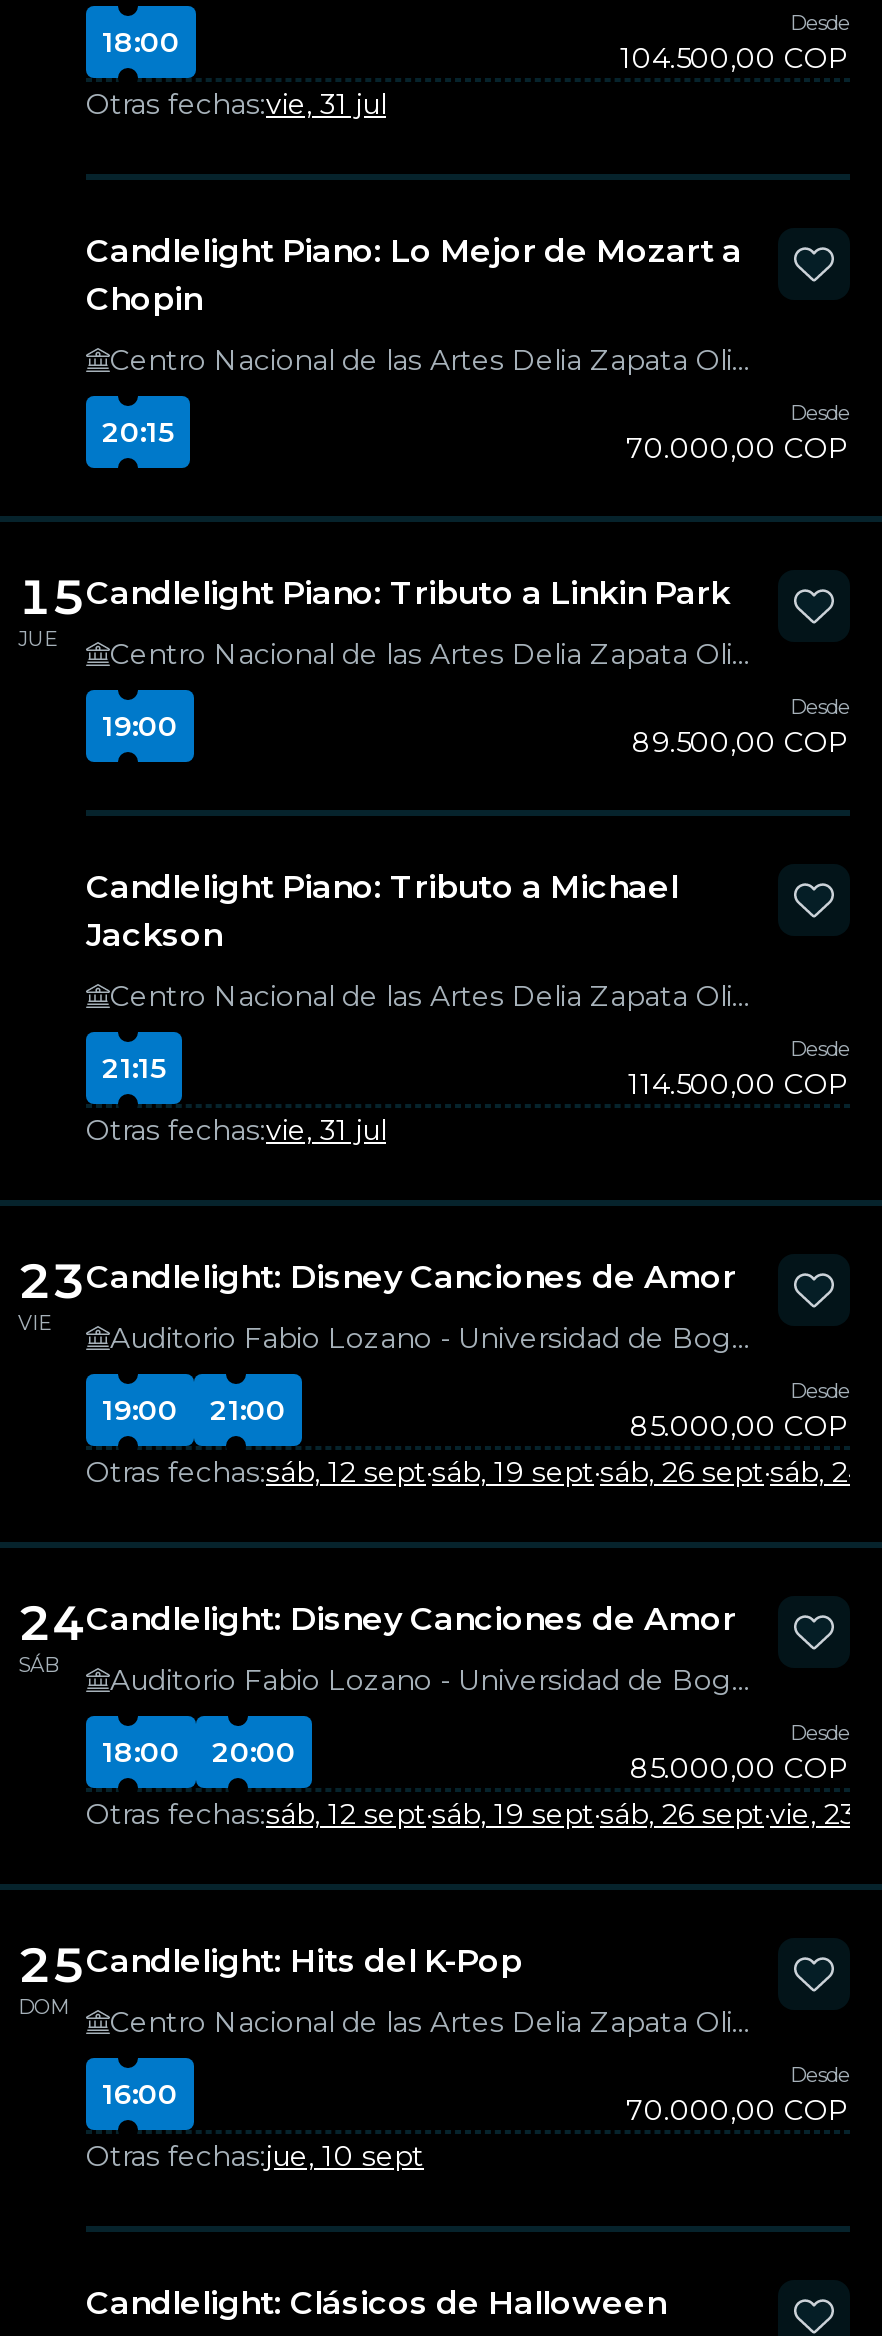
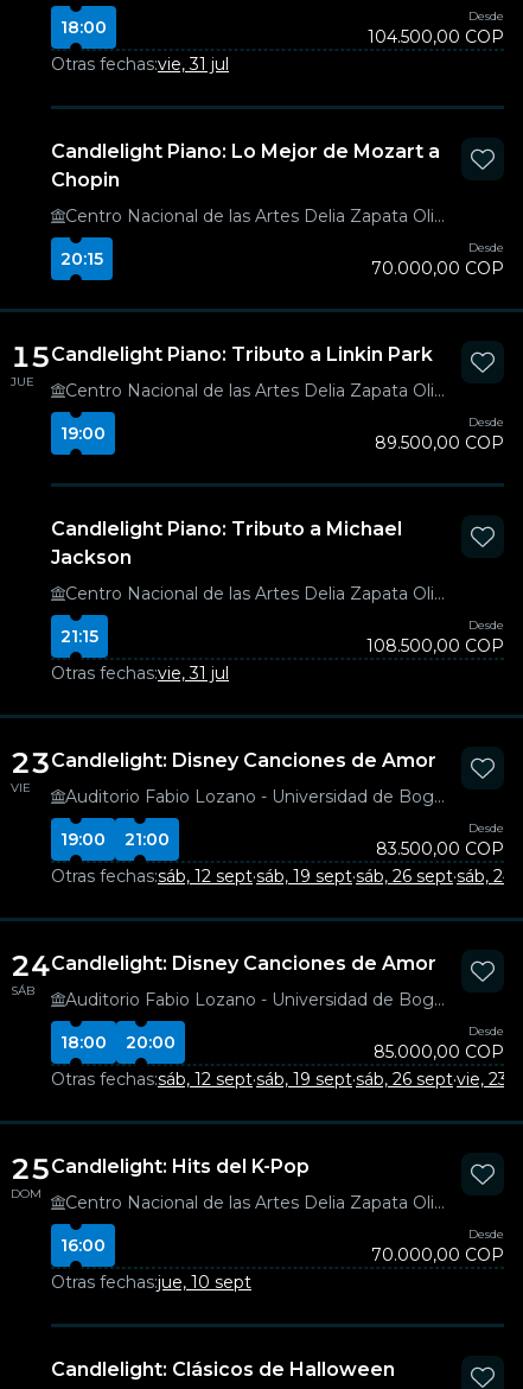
[628,1066,850,1102] 114.500,00 COP -> [366,635,504,657] 108.500,00 COP
[630,1408,850,1444] 85.000,00 COP -> [376,838,504,860] 83.500,00 COP

